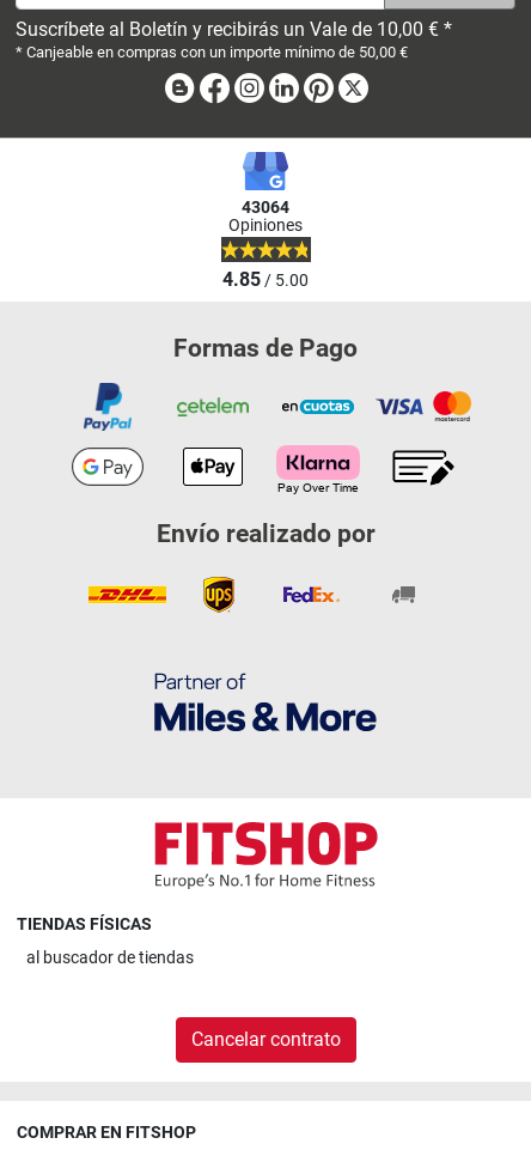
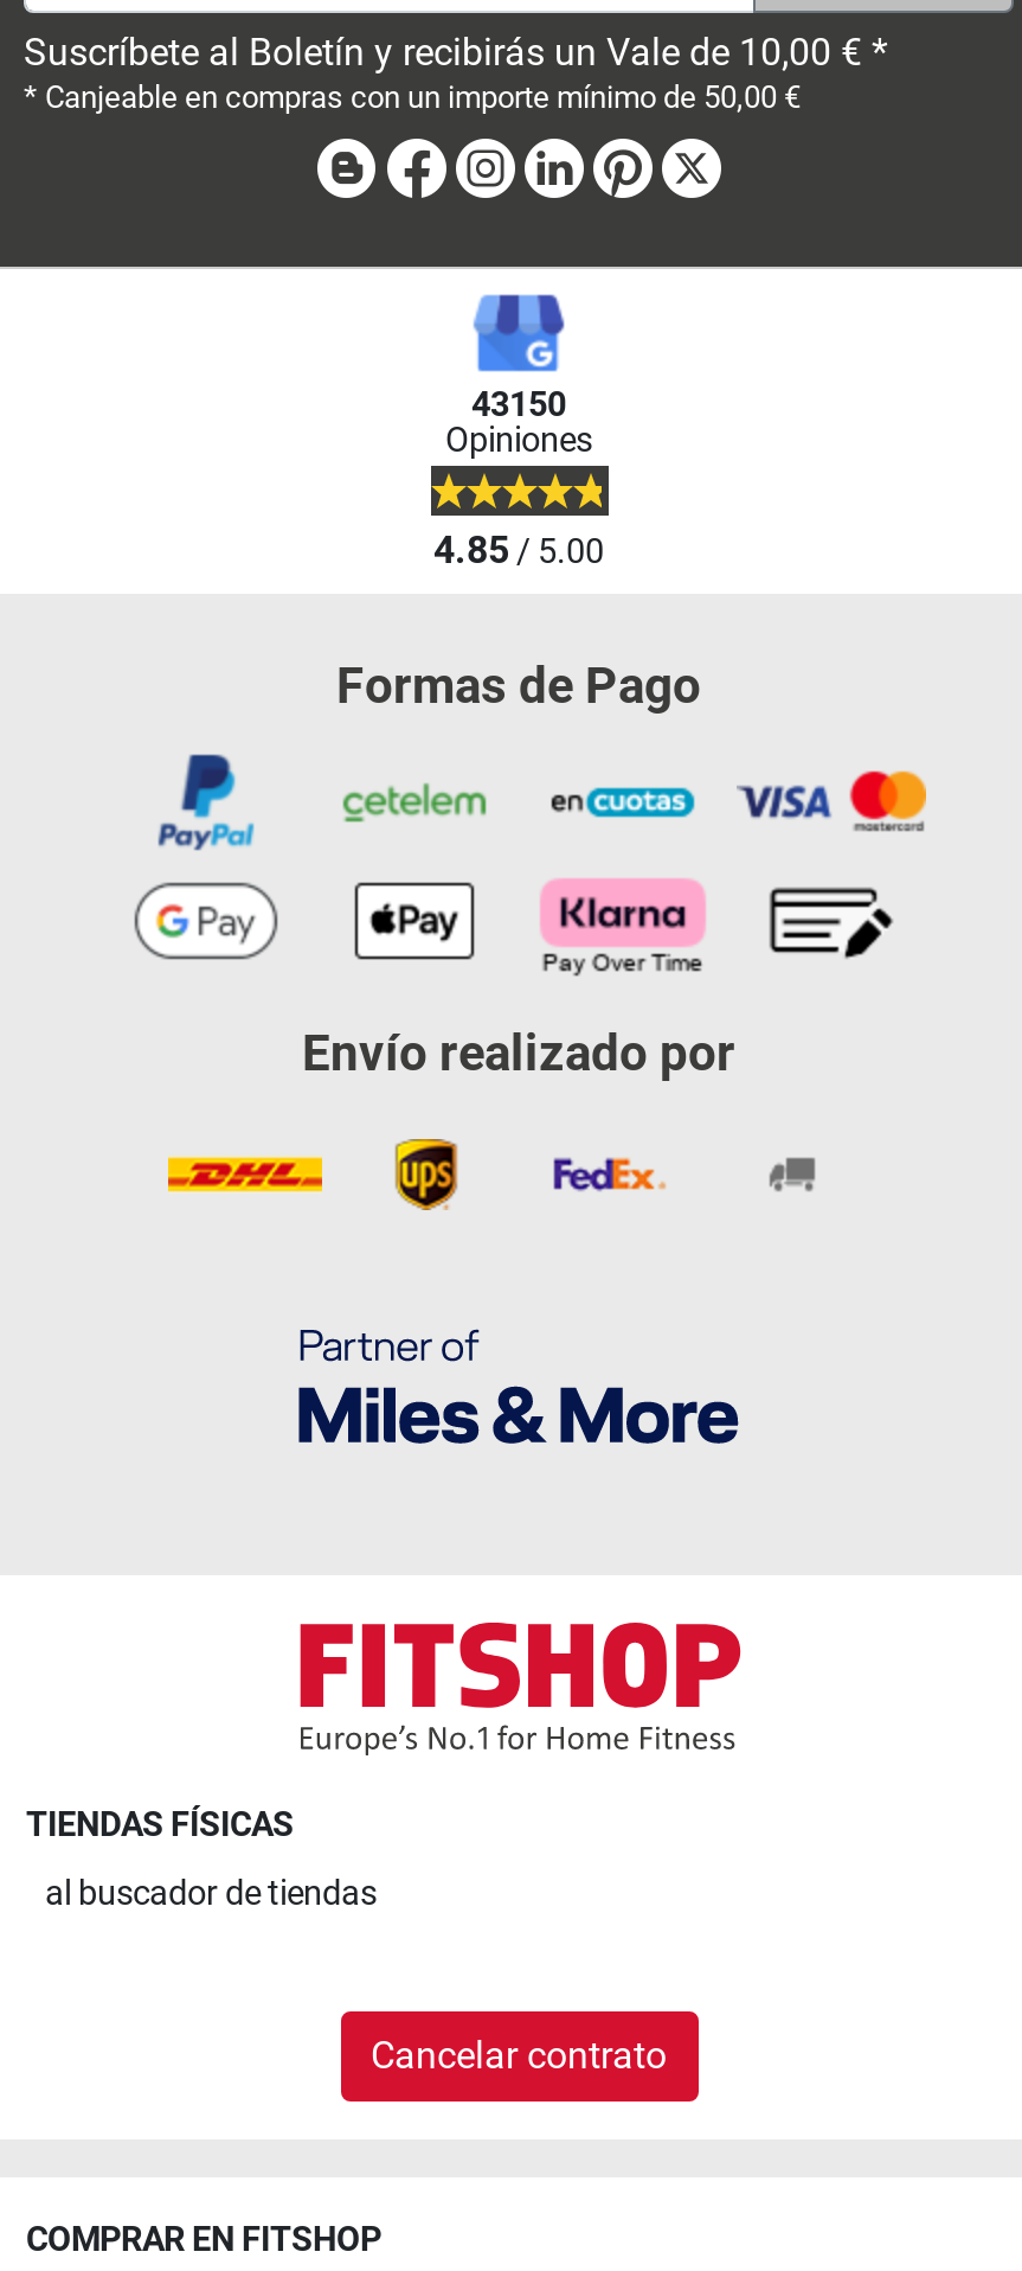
[242,197,289,217] 43064 -> [471,387,566,427] 43150

